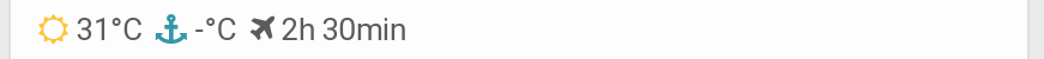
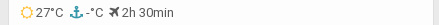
[69,11,406,46] 31°C -°C 2h 30min -> [33,5,174,20] 27°C -°C 2h 30min

